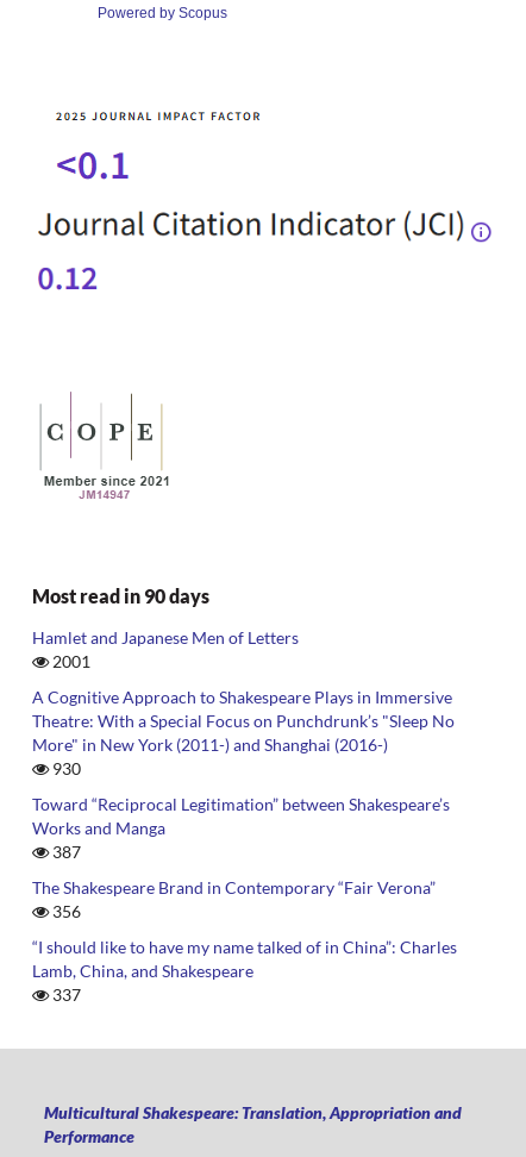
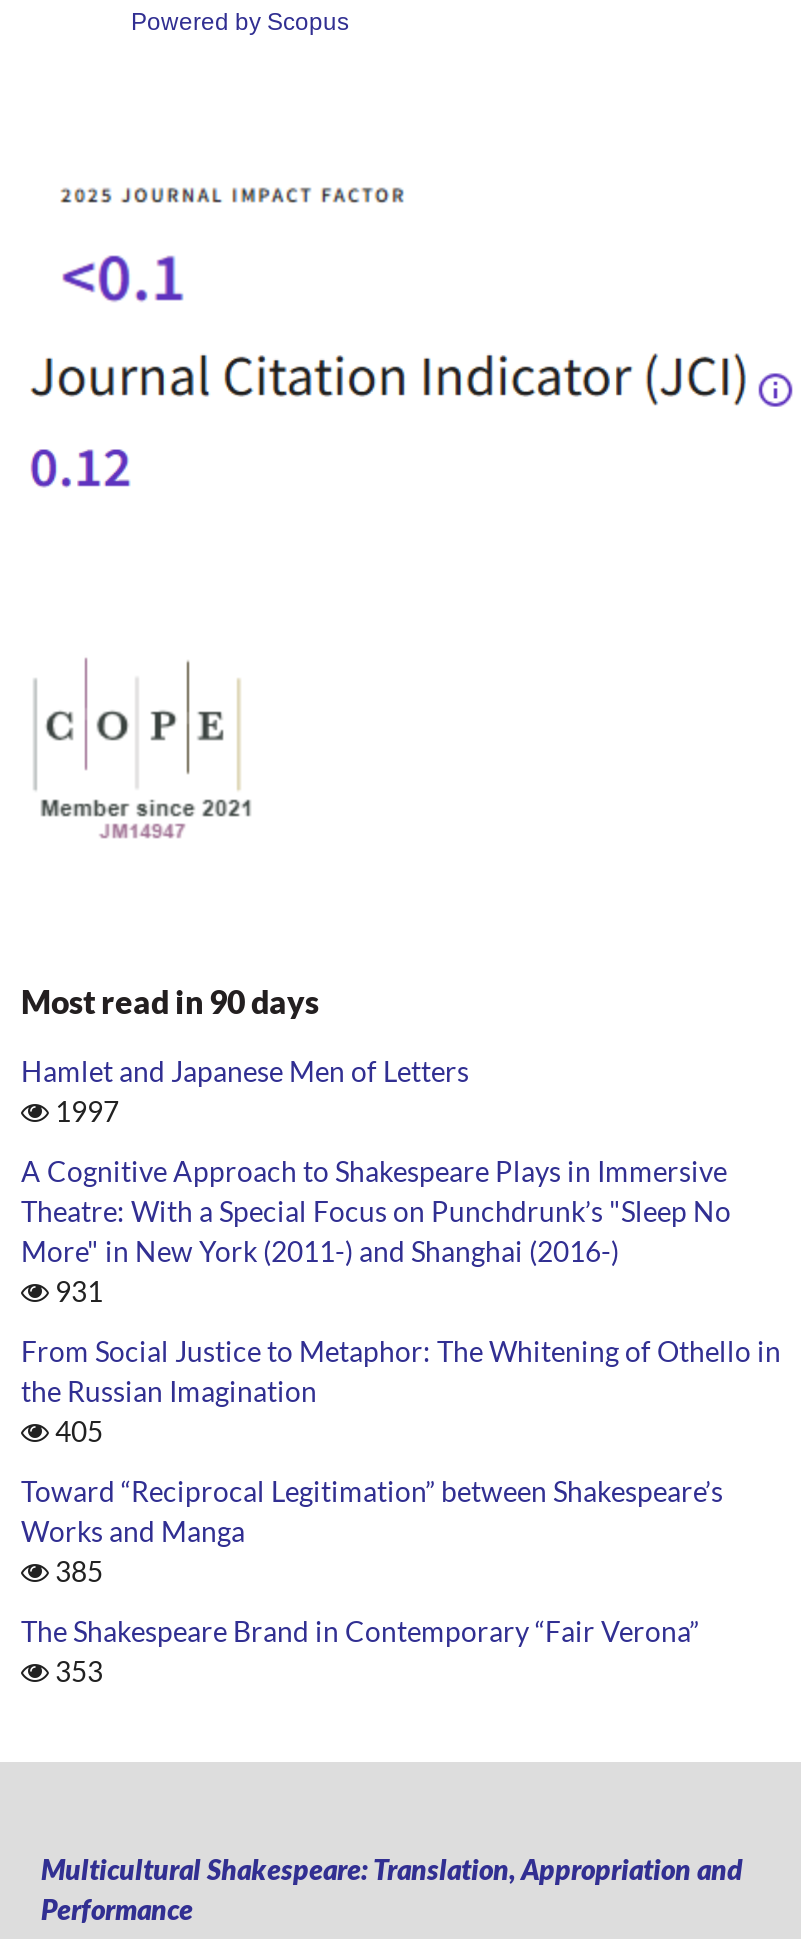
[49,651,90,672] 2001 -> [49,1095,119,1129] 1997
[49,759,81,779] 930 -> [21,1275,781,1449] 931 | From Social Justice to Metaphor: The Whitening of Othello in | the Russian Imagination | 405
moved [32,794,450,838] -> [21,1475,723,1549]: Toward “Reciprocal Legitimation” between Shakespeare’s | Works and Manga
[49,842,81,862] 387 -> [49,1555,103,1589] 385
moved [32,878,436,898] -> [21,1615,699,1649]: The Shakespeare Brand in Contemporary “Fair Verona”
[32,901,457,1005] 356 | “I should like to have my name talked of in China”: Charles | Lamb, China, and Shakespeare | 337 -> [49,1655,103,1689] 353

